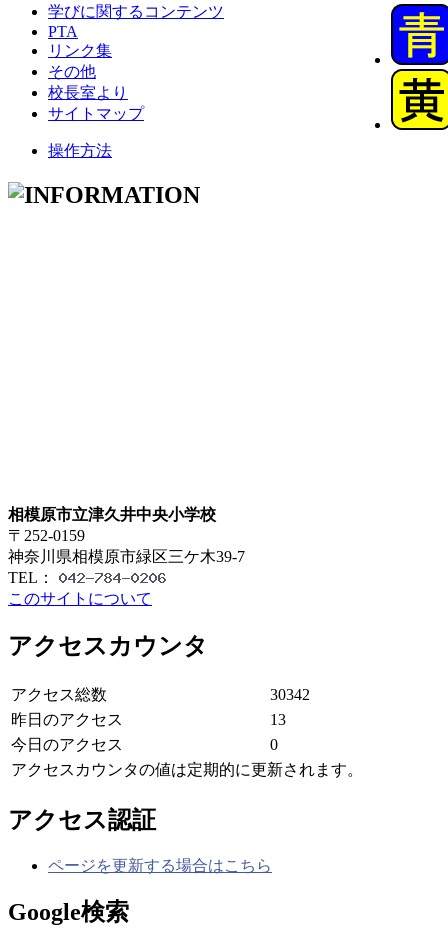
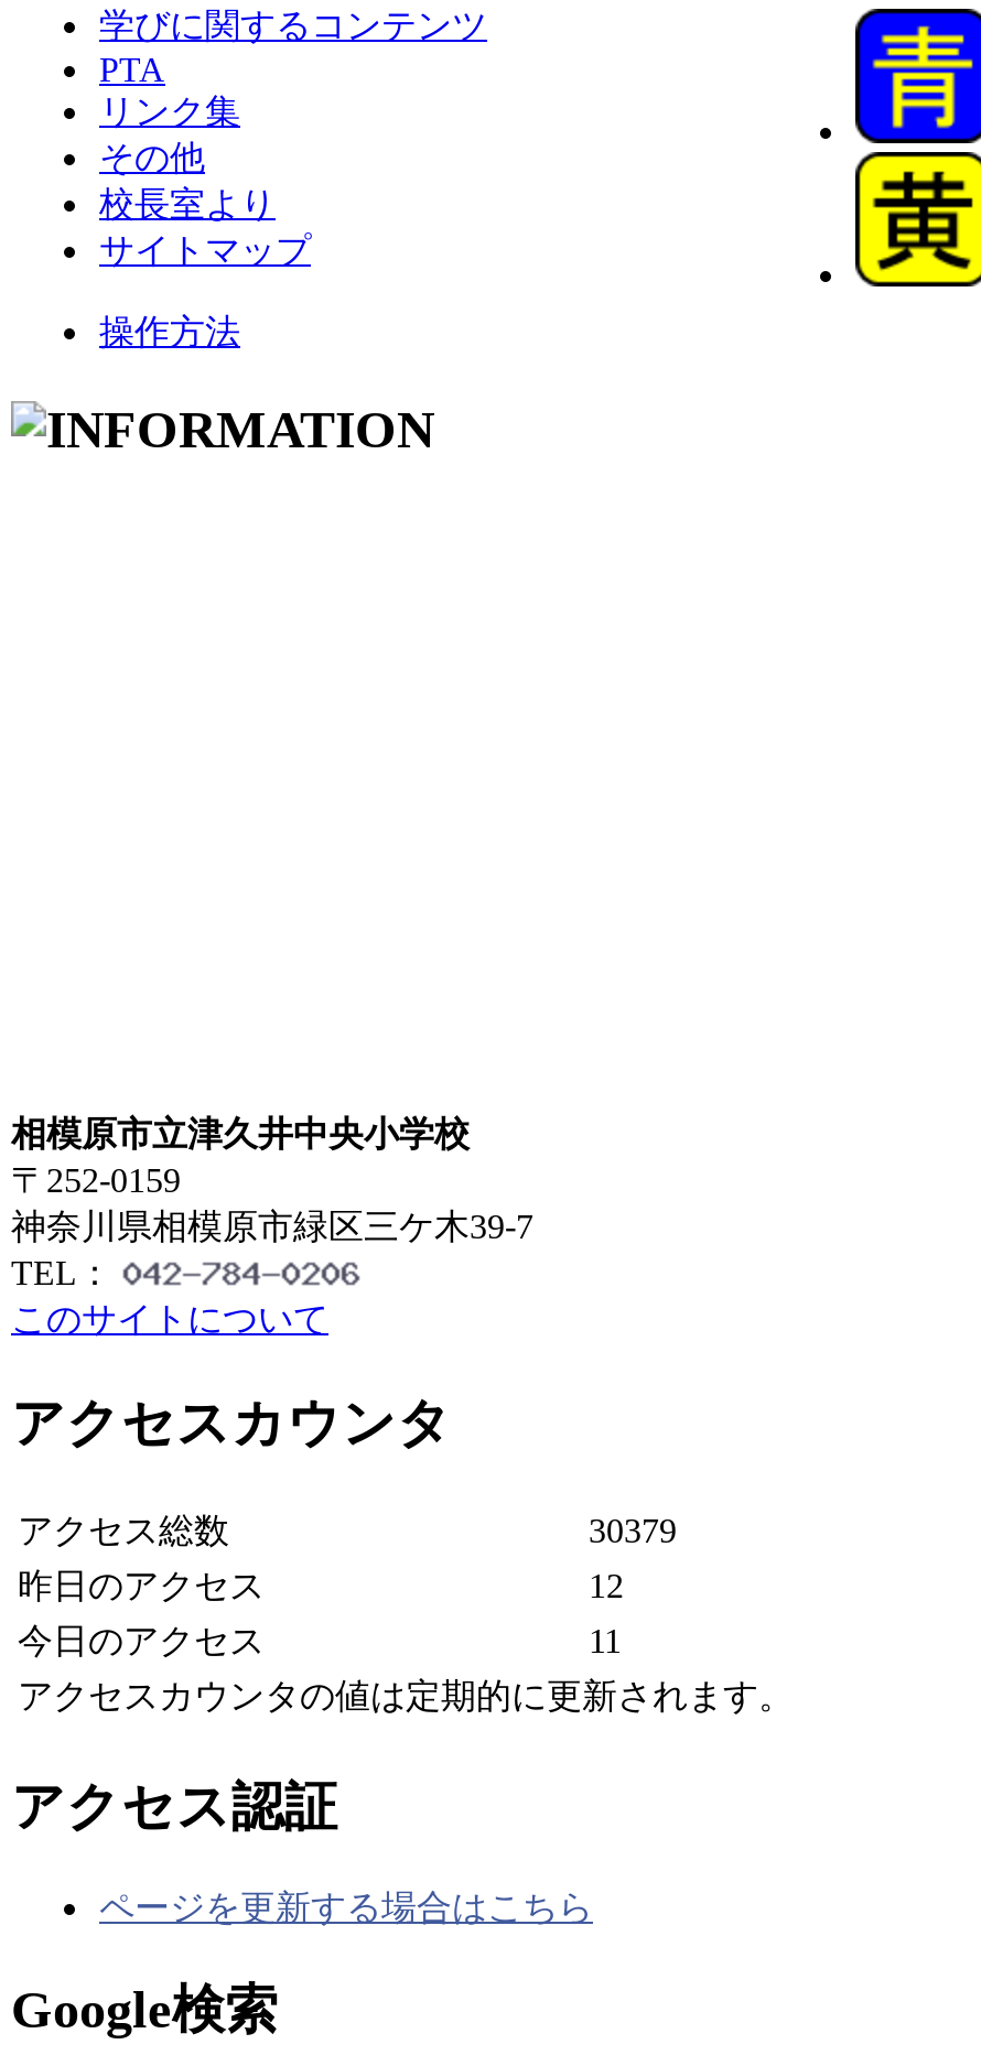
[270,686,310,703] 30342 -> [589,1511,677,1549] 30379
[270,711,286,728] 13 -> [589,1566,624,1604] 12
[270,736,278,753] 0 -> [589,1621,622,1659] 11

